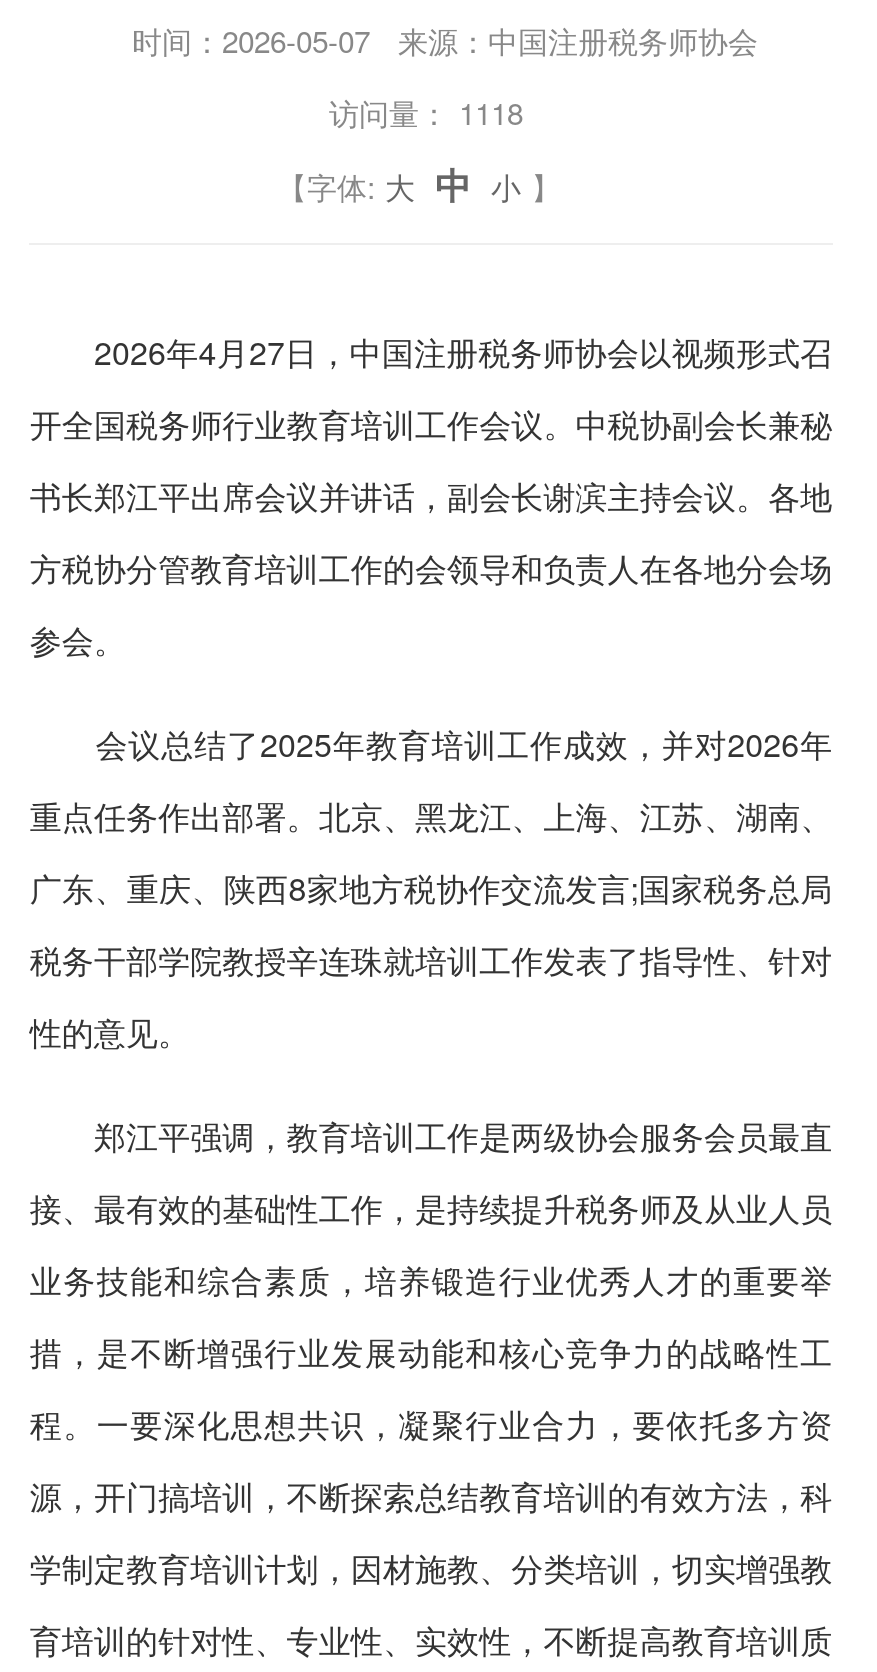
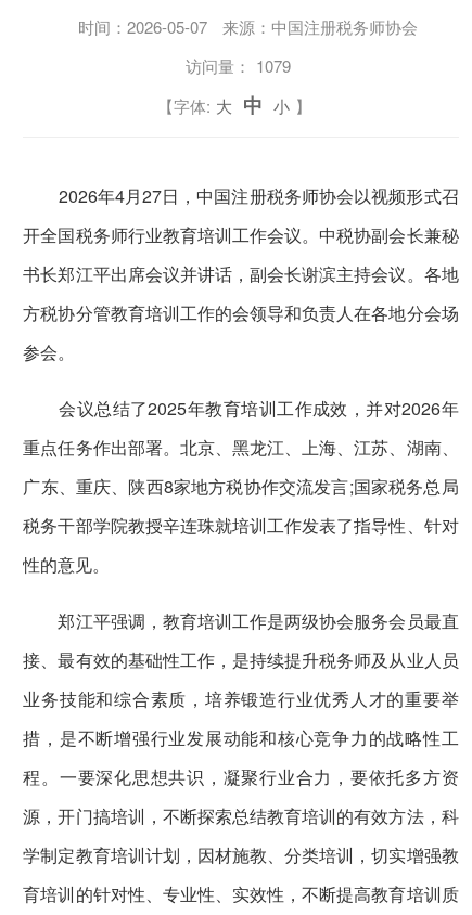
[329,92,523,134] 访问量： 1118 -> [186,55,291,78] 访问量： 1079

